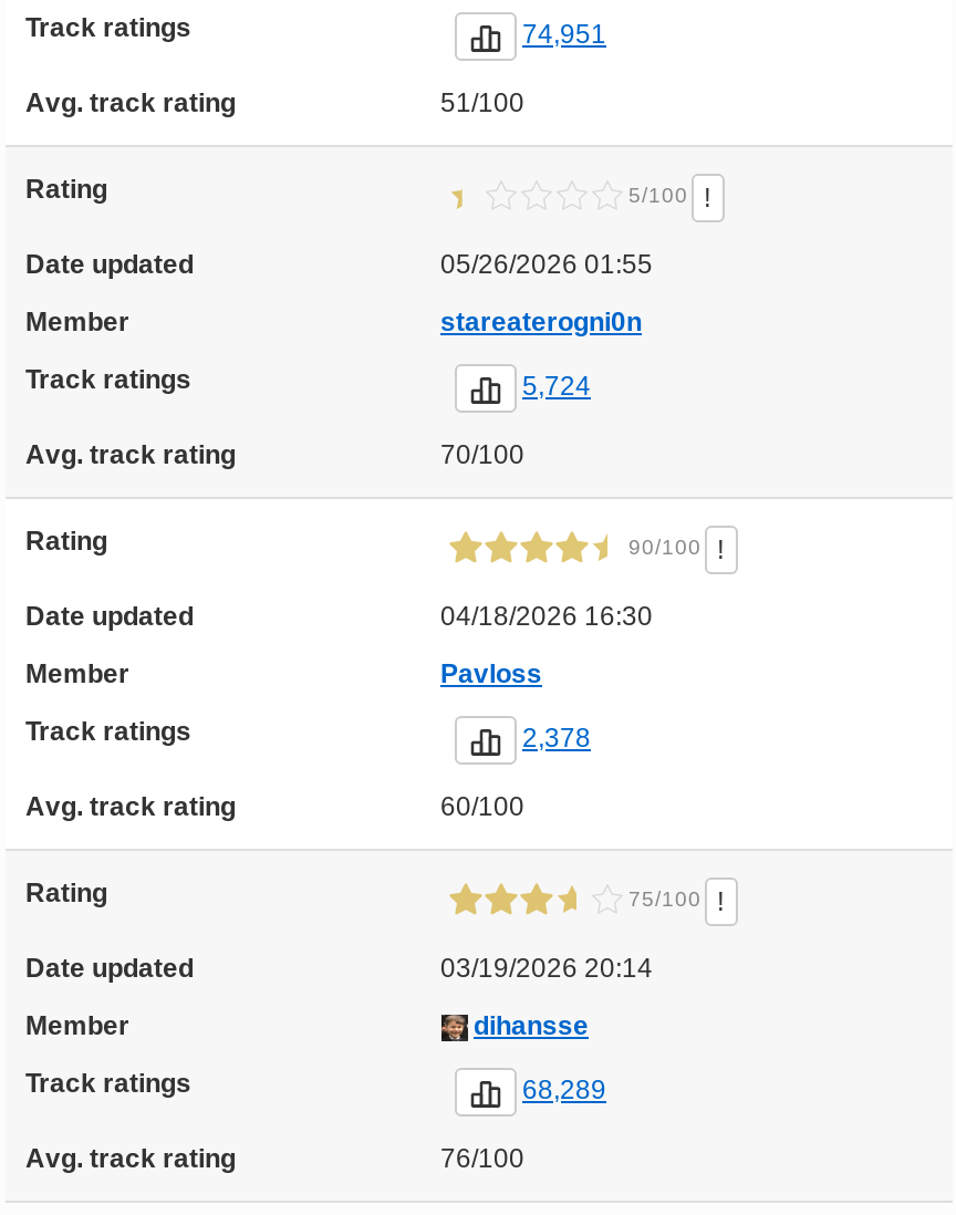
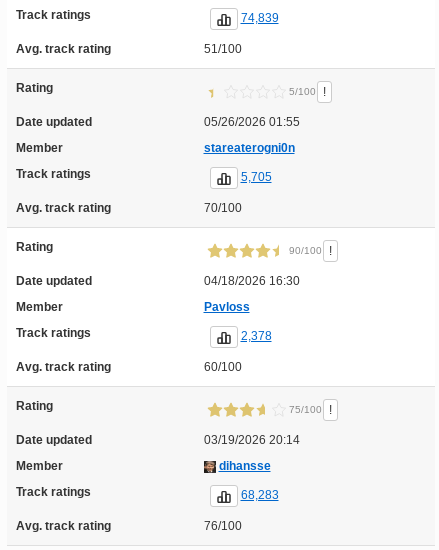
[522,19,606,50] 74,951 -> [240,12,278,26] 74,839
[522,371,591,402] 5,724 -> [240,171,271,185] 5,705
[522,1075,606,1106] 68,289 -> [240,489,278,503] 68,283

